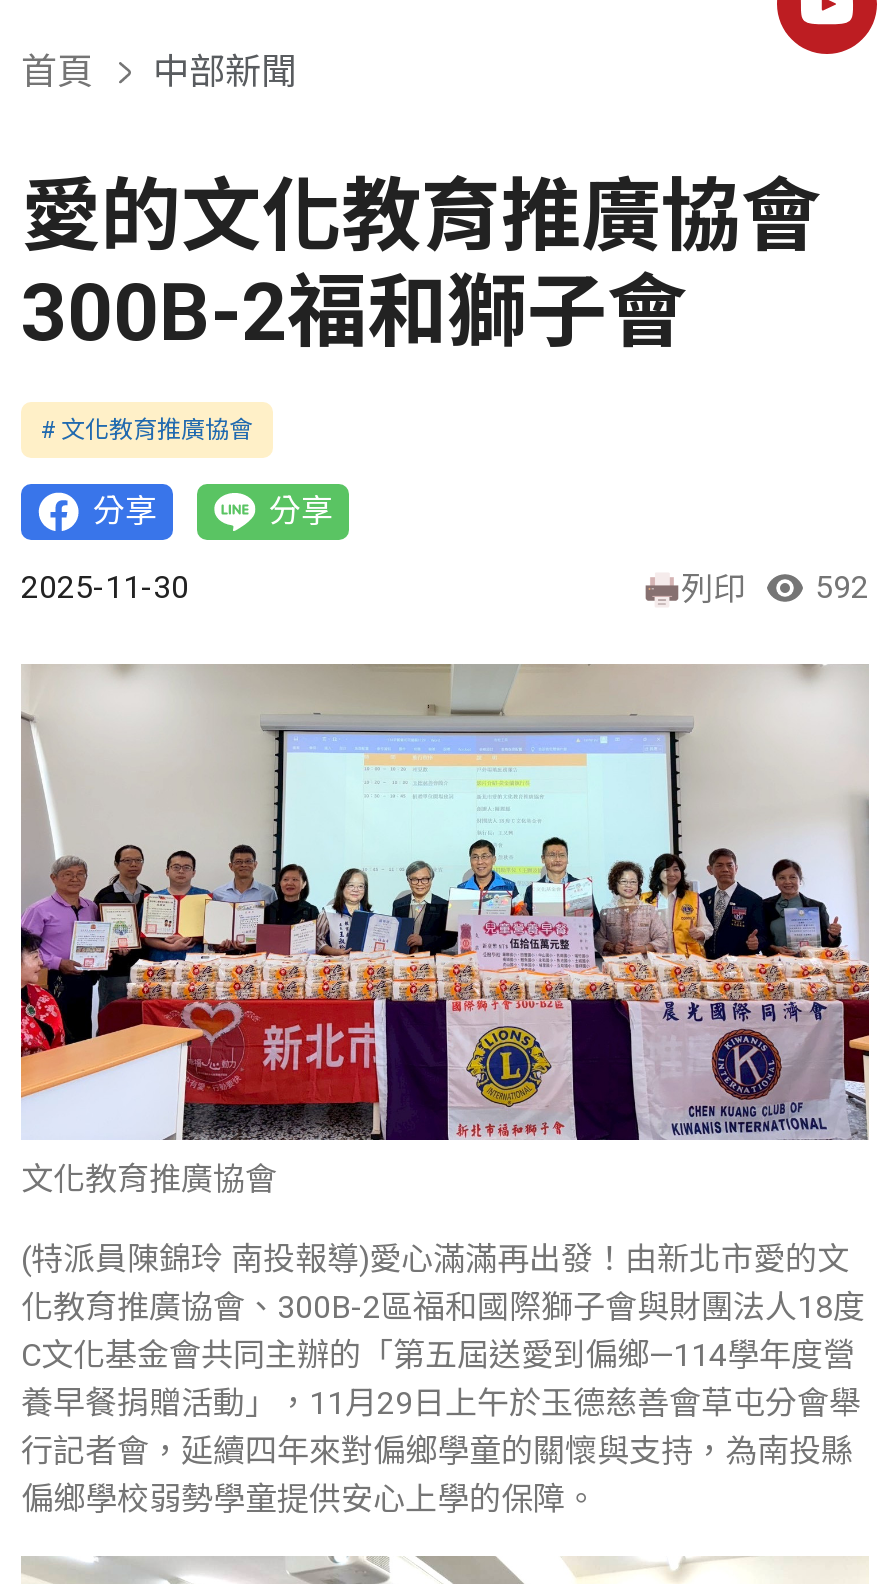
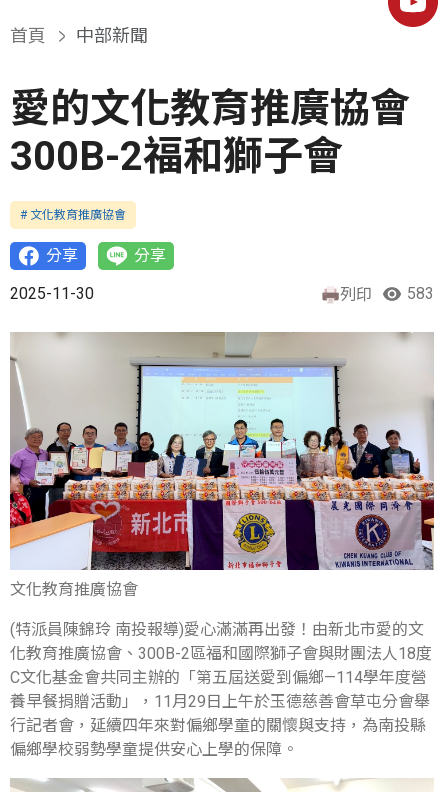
[681,568,869,608] 列印 592 -> [340,284,434,304] 列印 583

